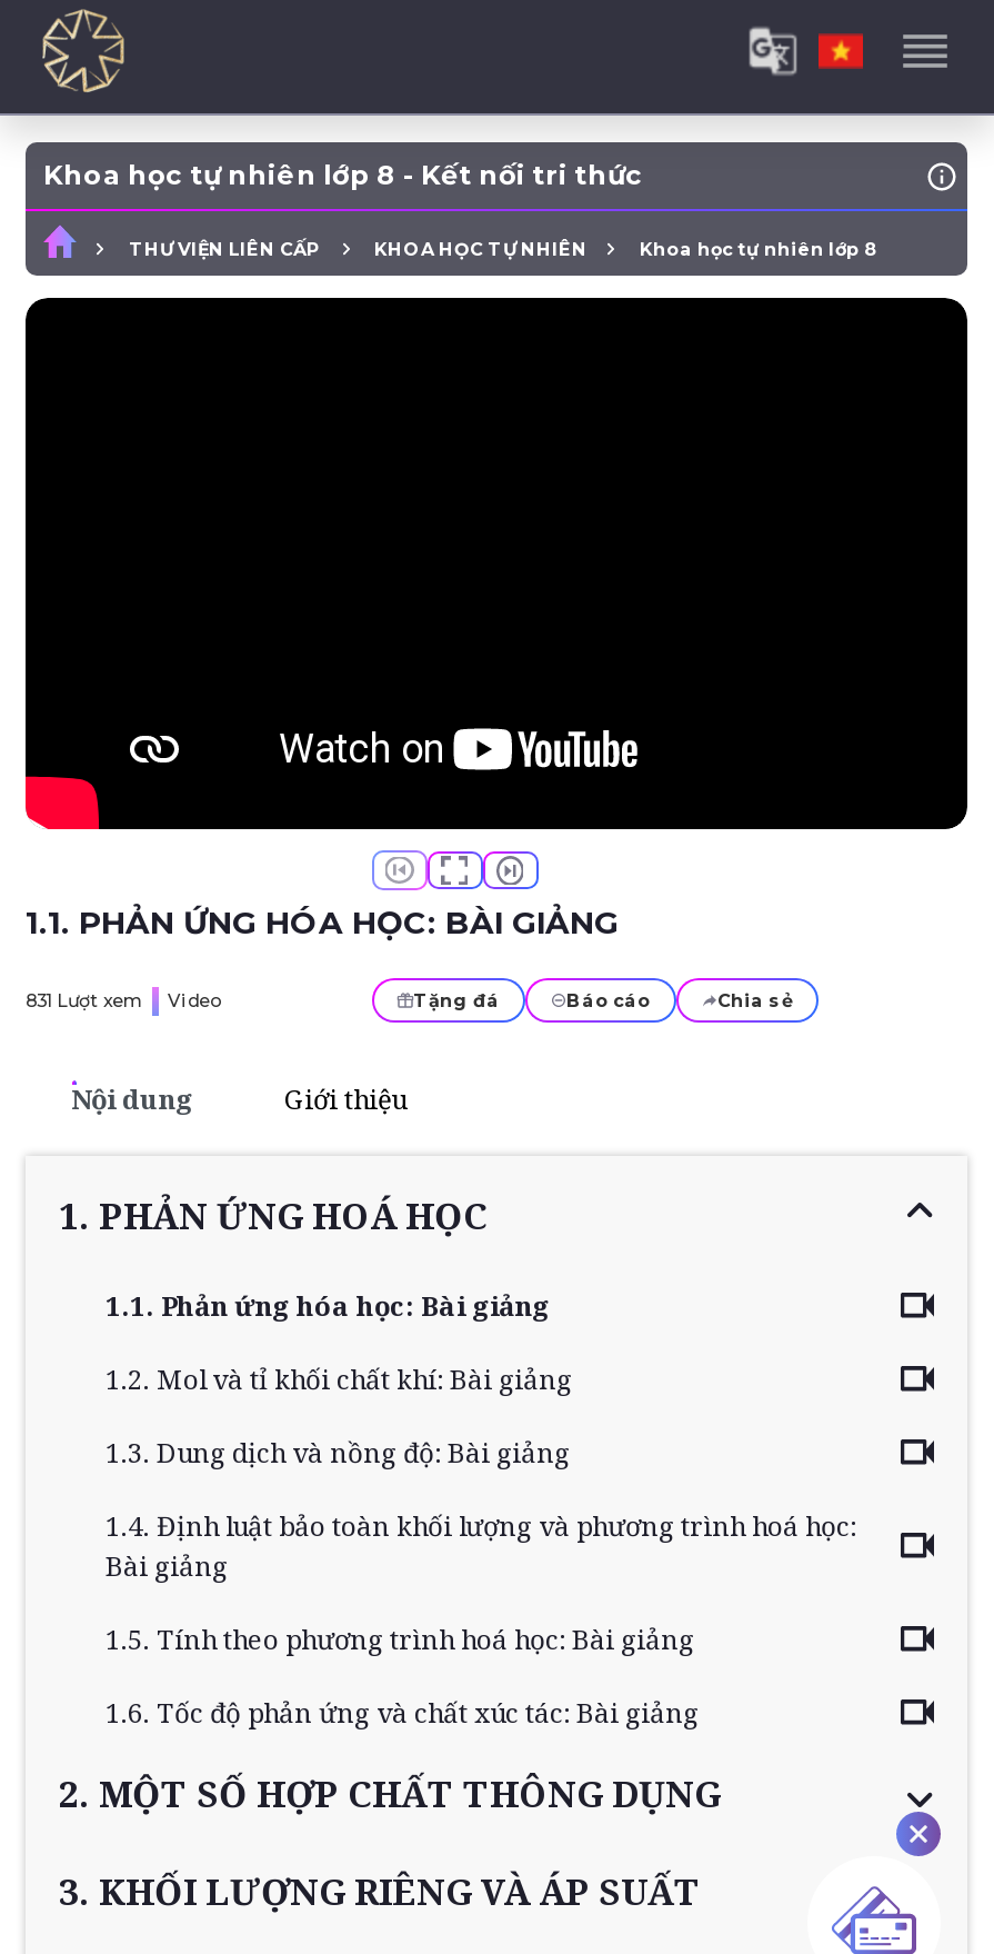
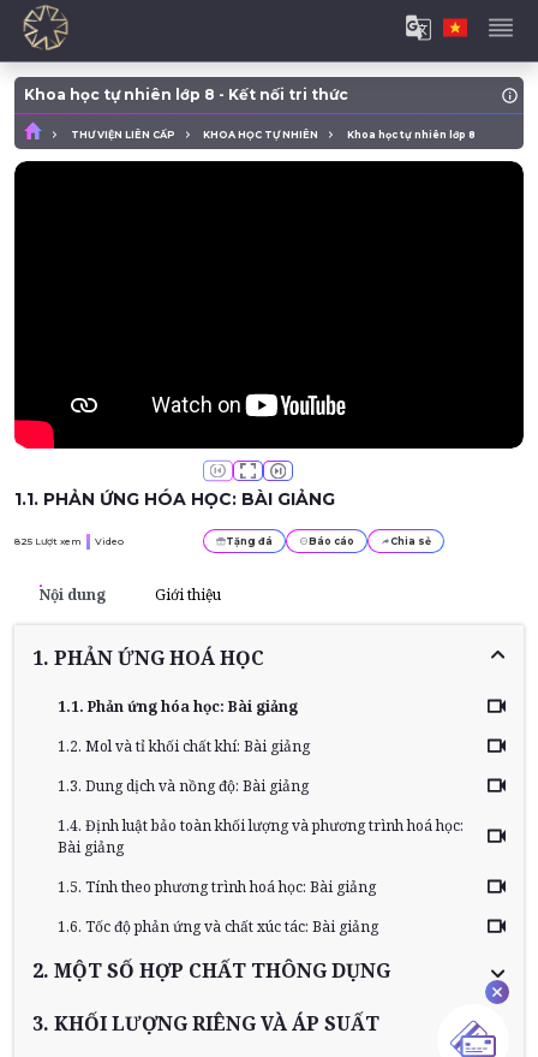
[26,989,221,1011] 831 Lượt xem Video -> [14,535,124,547] 825 Lượt xem Video

